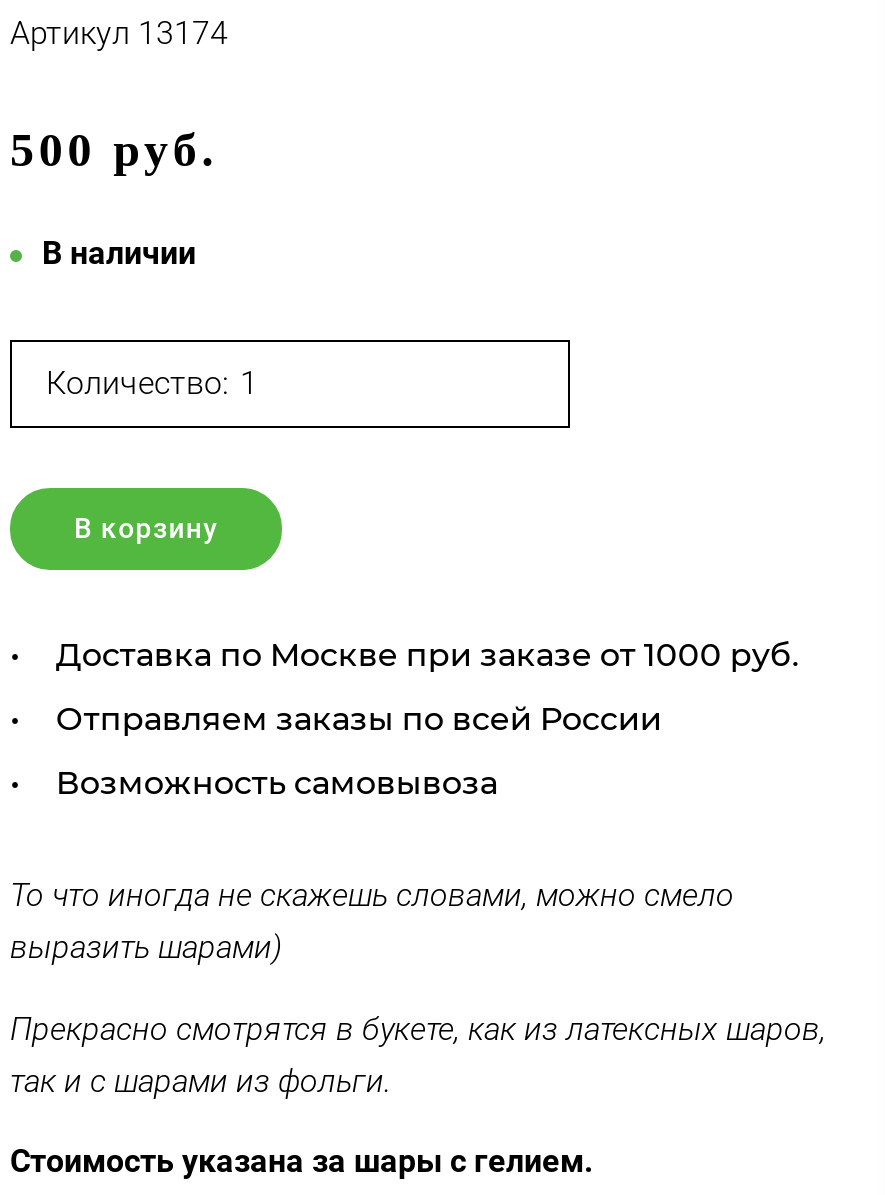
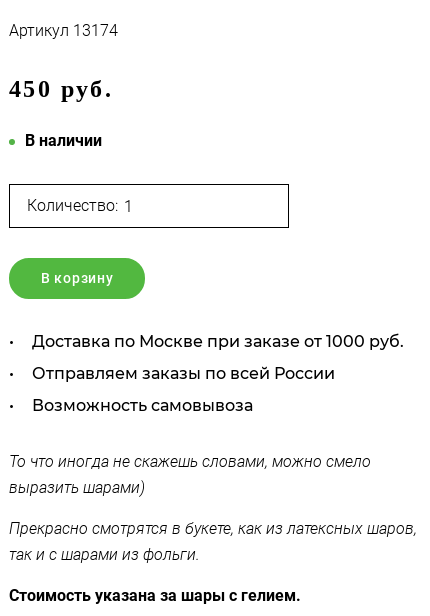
[10,124,218,176] 500 руб. -> [9,76,113,102] 450 руб.

